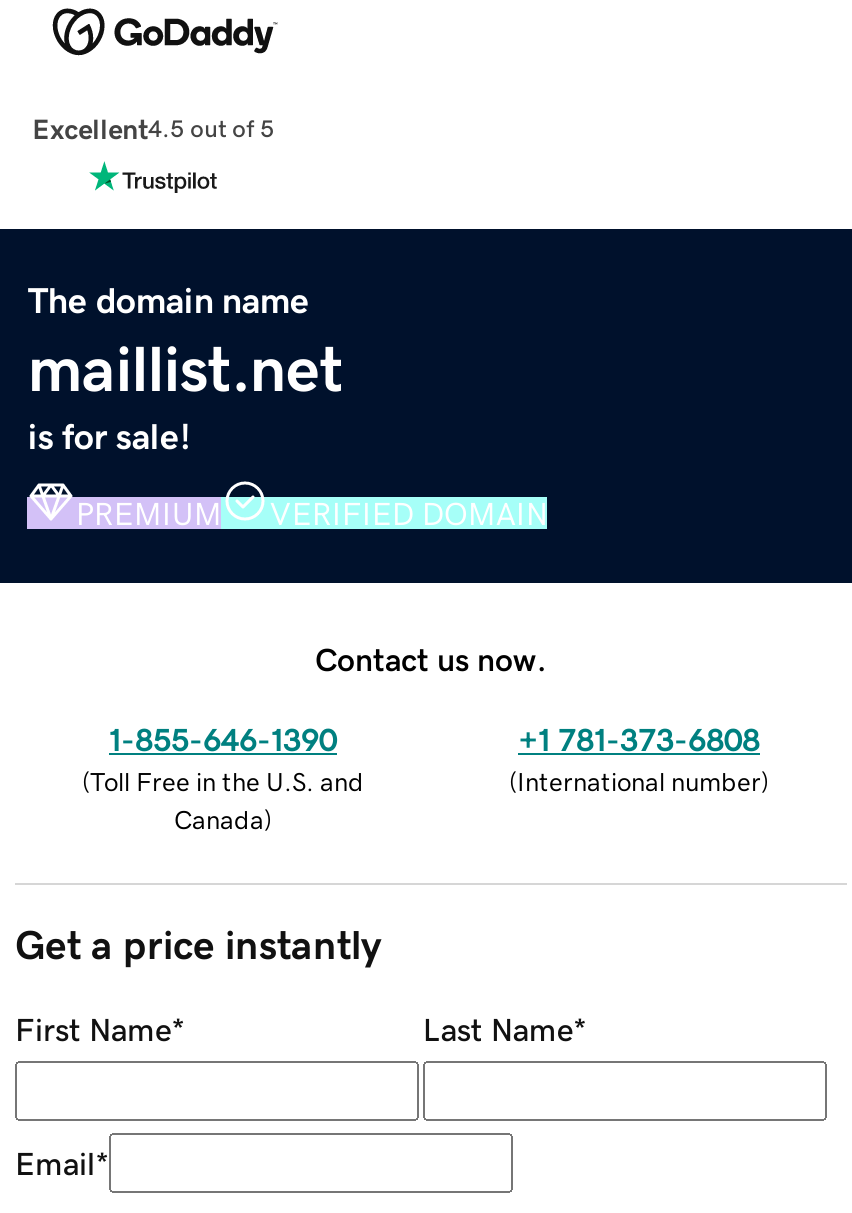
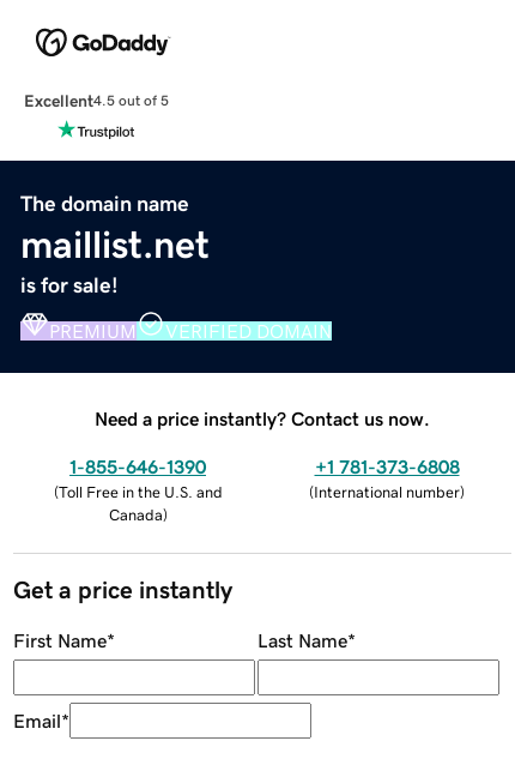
[315,642,547,674] Contact us now. -> [95,408,430,428] Need a price instantly? Contact us now.

